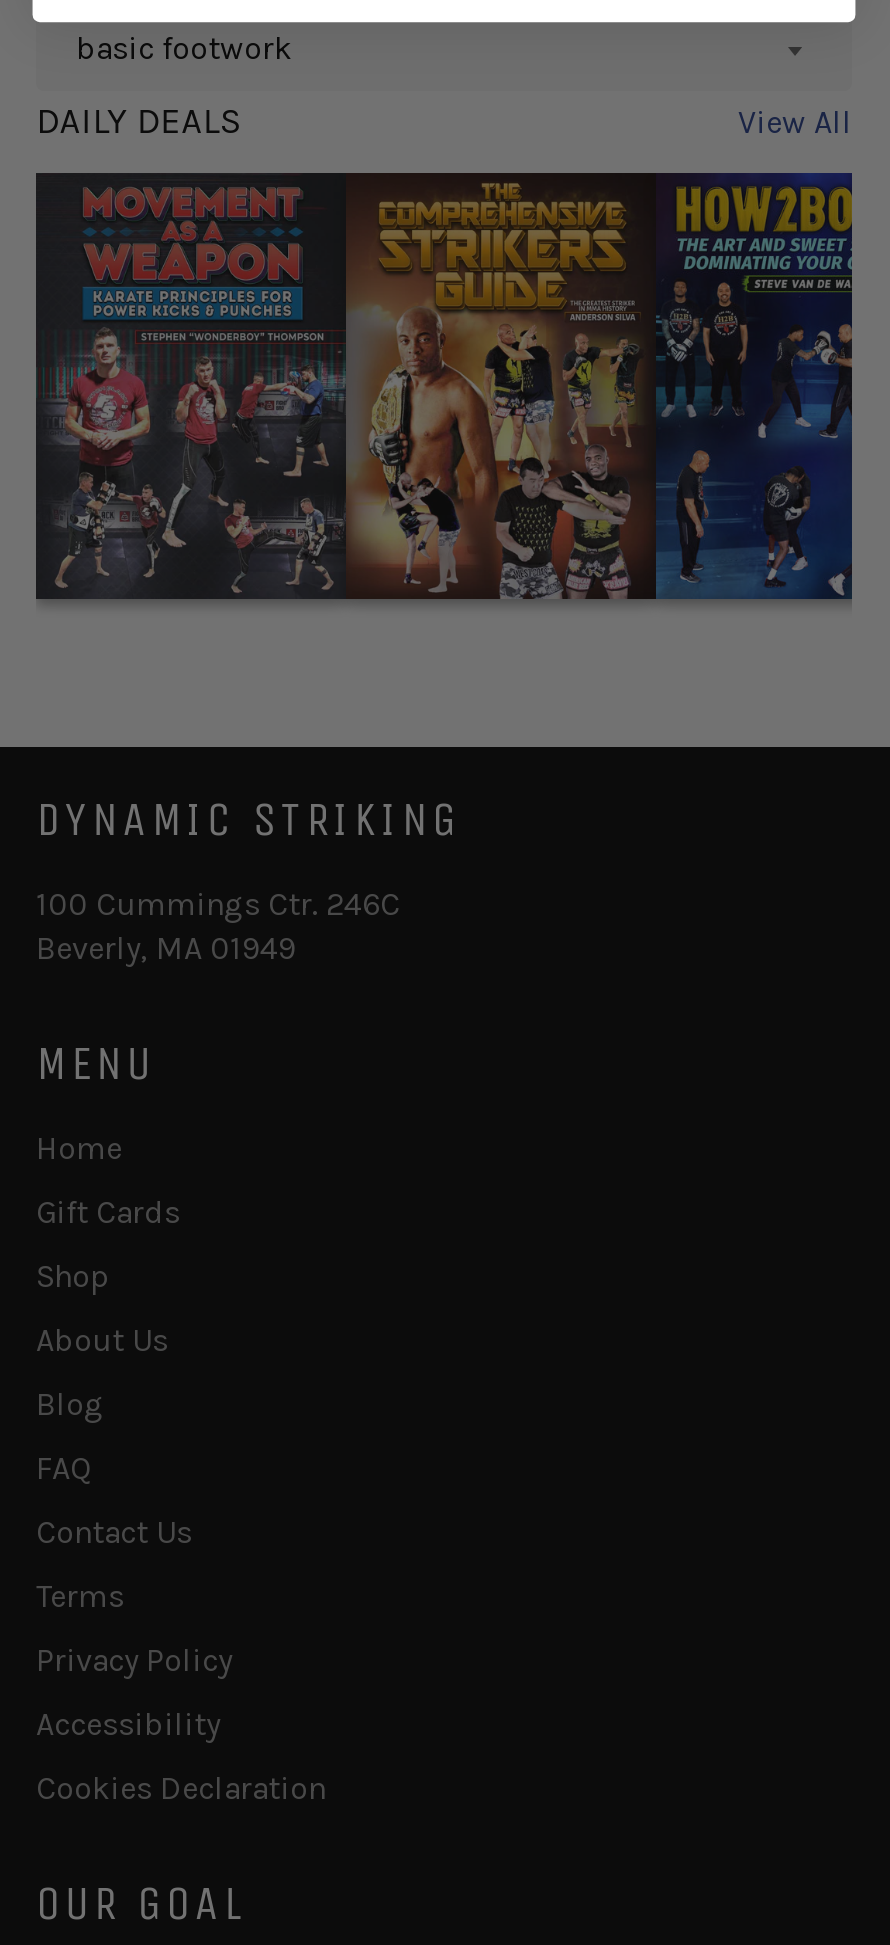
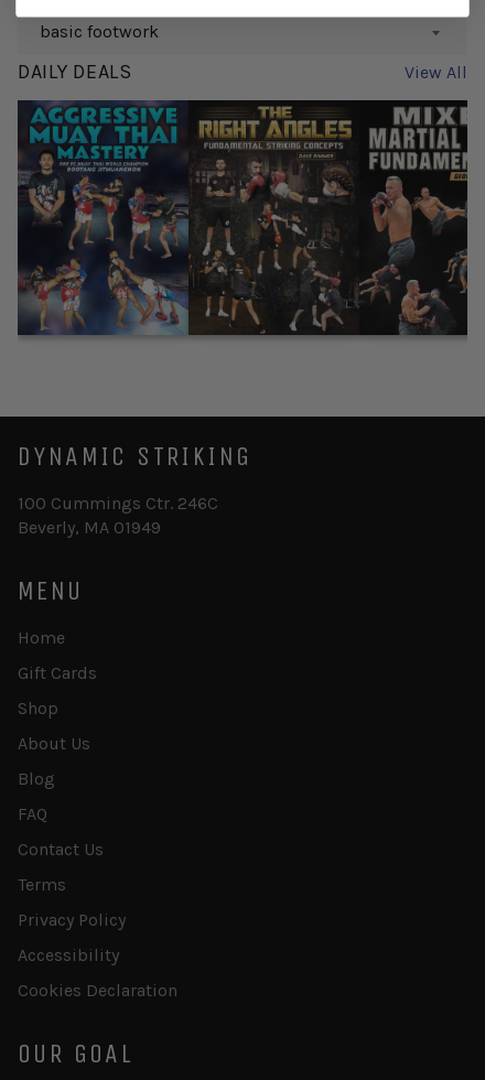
[38,175,640,599] [image] -> [20,101,352,335] [image]
[656,173,852,597] [image] -> [359,100,467,335] [image]

